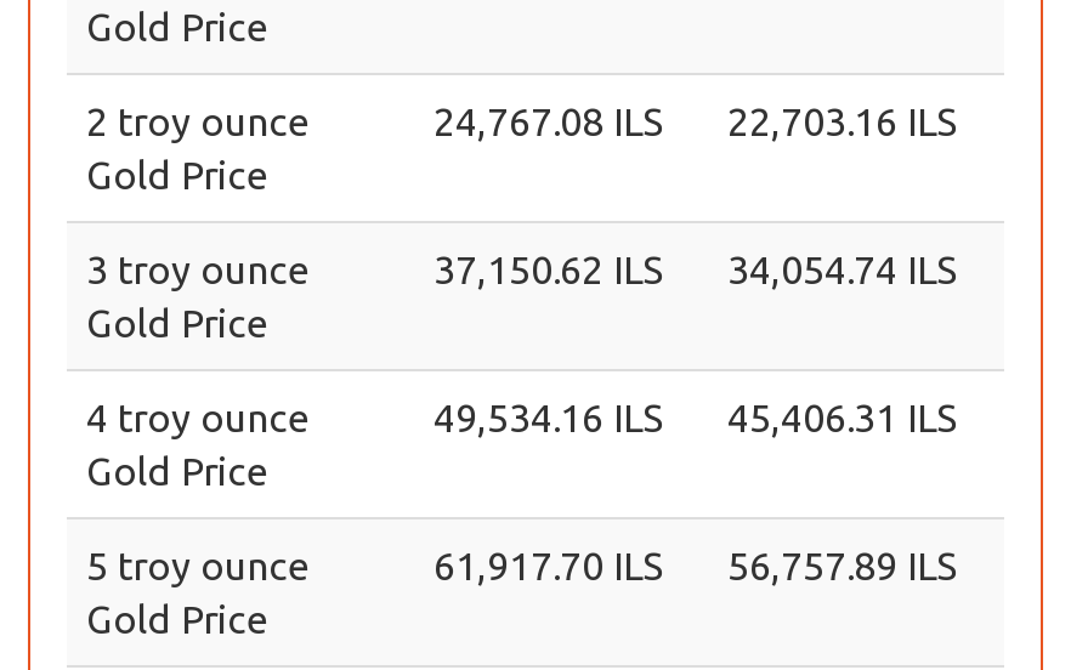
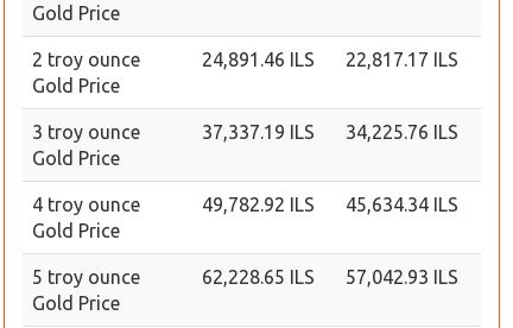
[433,100,664,143] 24,767.08 ILS -> [202,49,315,70] 24,891.46 ILS
[727,100,958,143] 22,703.16 ILS -> [346,49,458,70] 22,817.17 ILS
[433,248,664,291] 37,150.62 ILS -> [202,121,315,143] 37,337.19 ILS
[727,248,958,291] 34,054.74 ILS -> [346,121,458,143] 34,225.76 ILS
[433,396,664,439] 49,534.16 ILS -> [202,194,315,215] 49,782.92 ILS
[727,396,958,439] 45,406.31 ILS -> [346,194,458,215] 45,634.34 ILS
[433,544,664,587] 61,917.70 ILS -> [202,266,315,288] 62,228.65 ILS
[727,544,958,587] 56,757.89 ILS -> [346,266,458,288] 57,042.93 ILS

